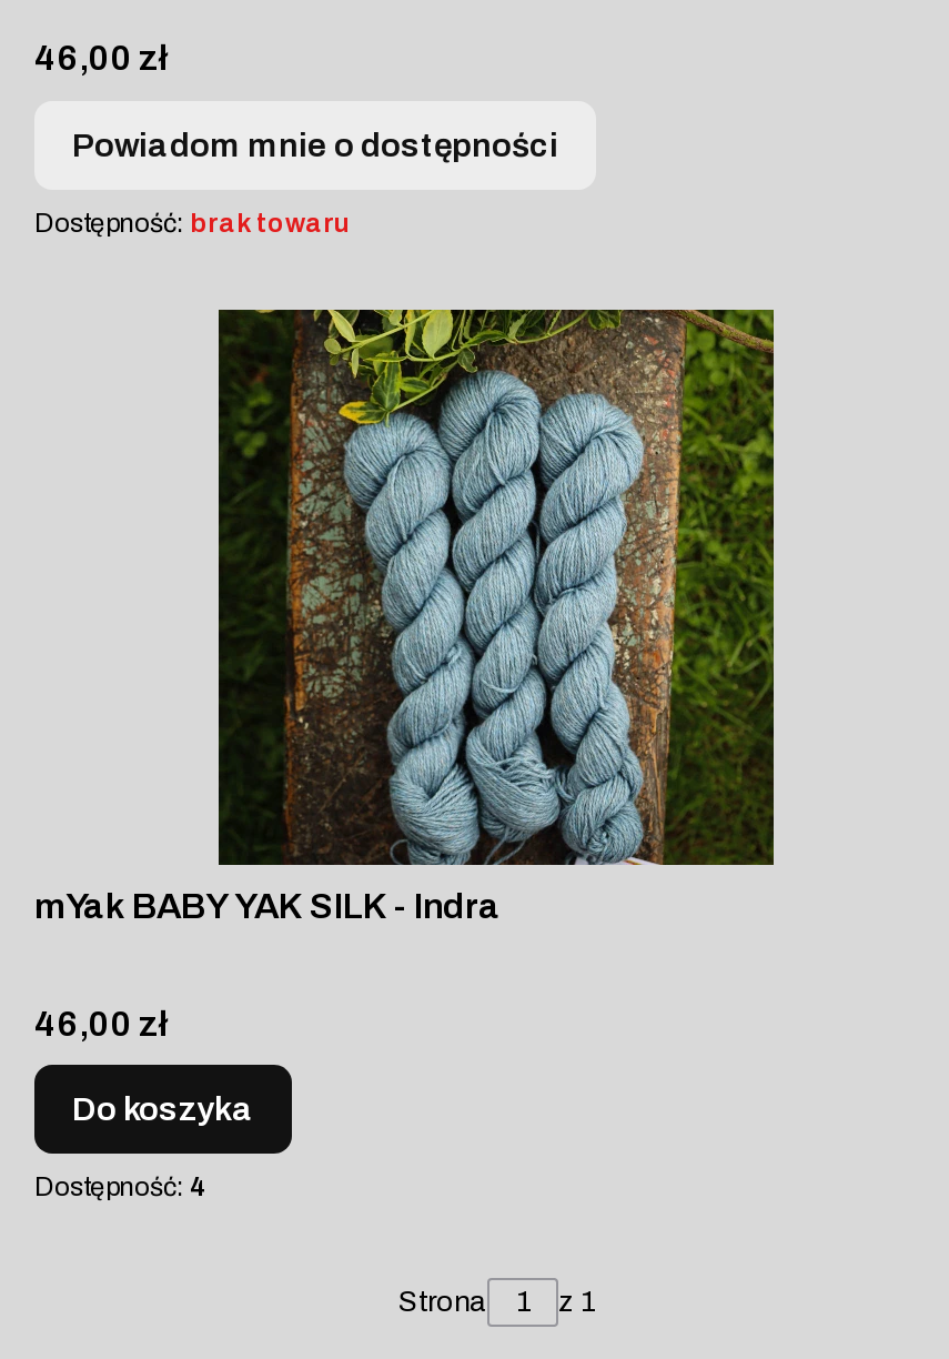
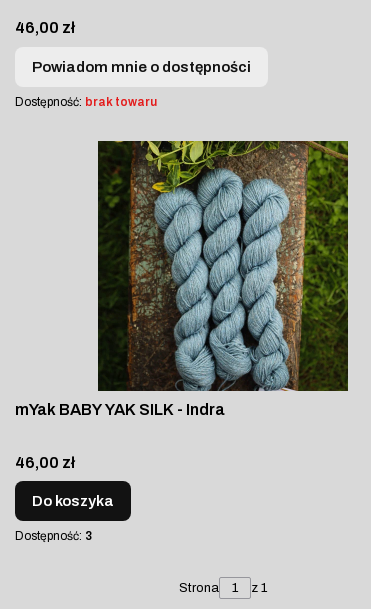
[34,1171,208,1202] Dostępność: 4 -> [15,529,92,543] Dostępność: 3

